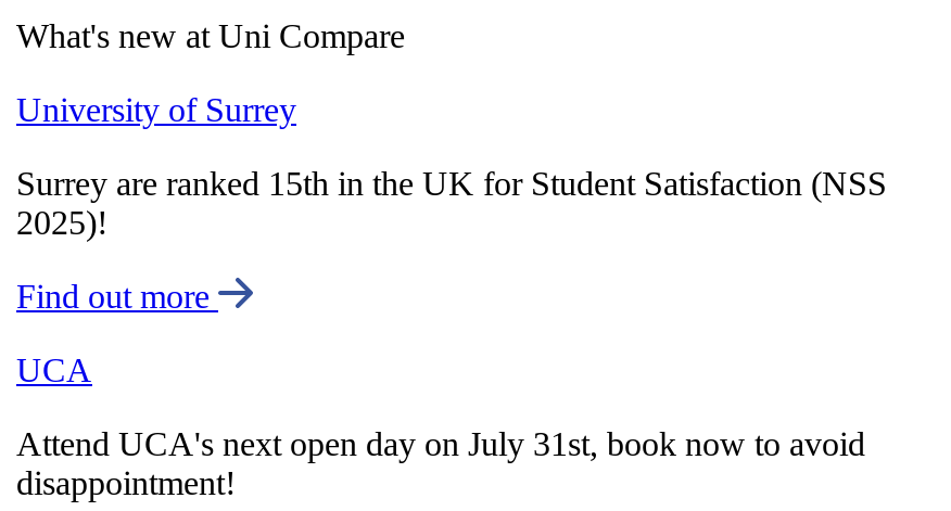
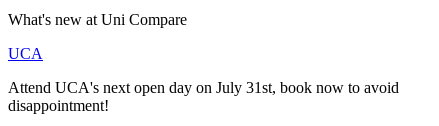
[16,91,887,315] University of Surrey | Surrey are ranked 15th in the UK for Student Satisfaction (NSS | 2025)! | Find out more -> none

